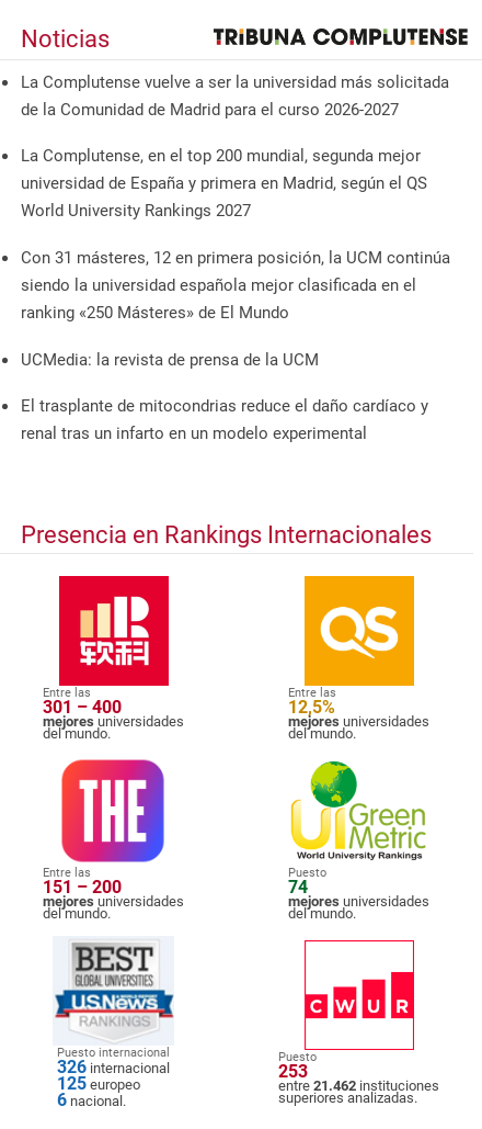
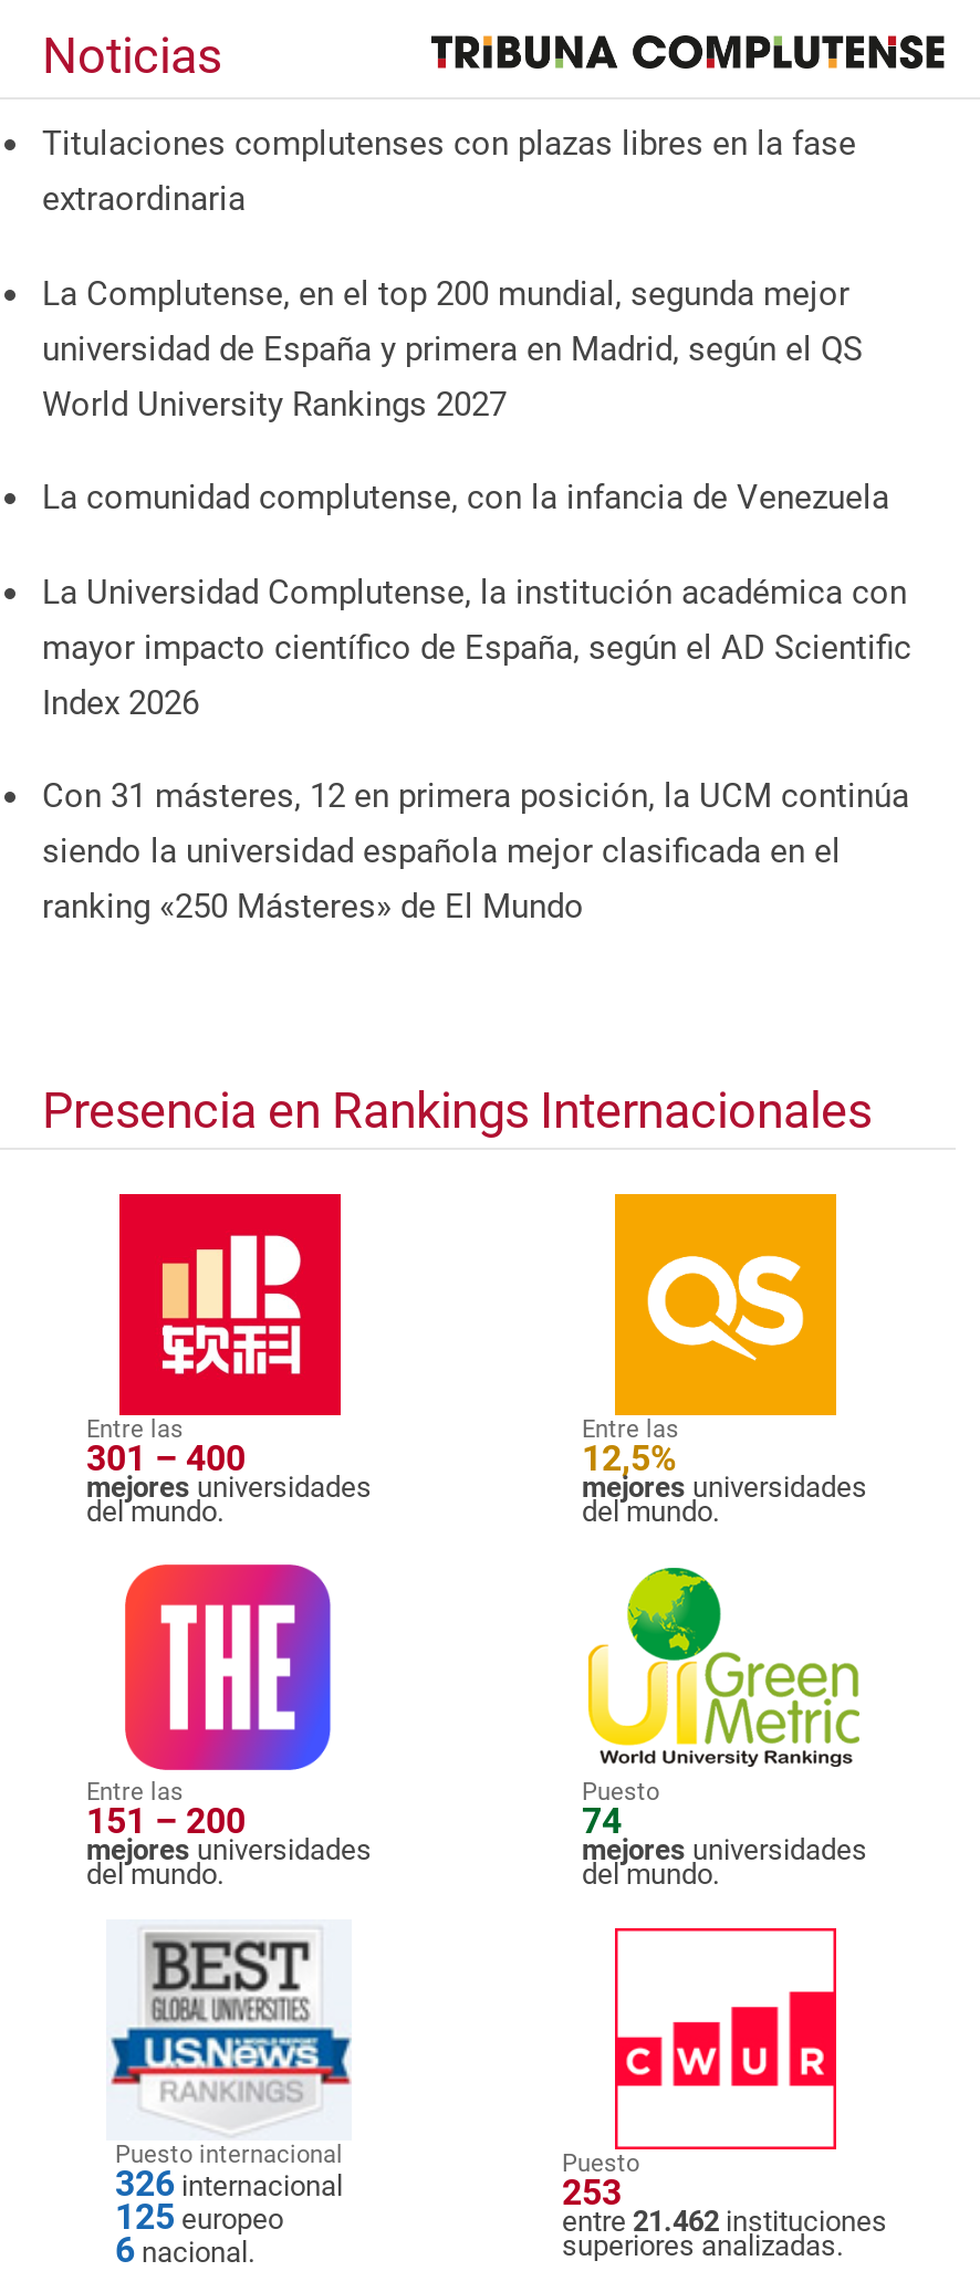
[21,72,449,119] La Complutense vuelve a ser la universidad más solicitada | de la Comunidad de Madrid para el curso 2026-2027 -> [42,123,856,218] Titulaciones complutenses con plazas libres en la fase | extraordinaria
none -> [42,478,911,722] La comunidad complutense, con la infancia de Venezuela | La Universidad Complutense, la institución académica con | mayor impacto científico de España, según el AD Scientific | Index 2026
moved [21,248,450,323] -> [42,777,909,927]: Con 31 másteres, 12 en primera posición, la UCM continúa | siendo la universidad española mejor clasificada en el | ranking «250 Másteres» de El Mundo
[21,350,428,443] UCMedia: la revista de prensa de la UCM | El trasplante de mitocondrias reduce el daño cardíaco y | renal tras un infarto en un modelo experimental -> none

